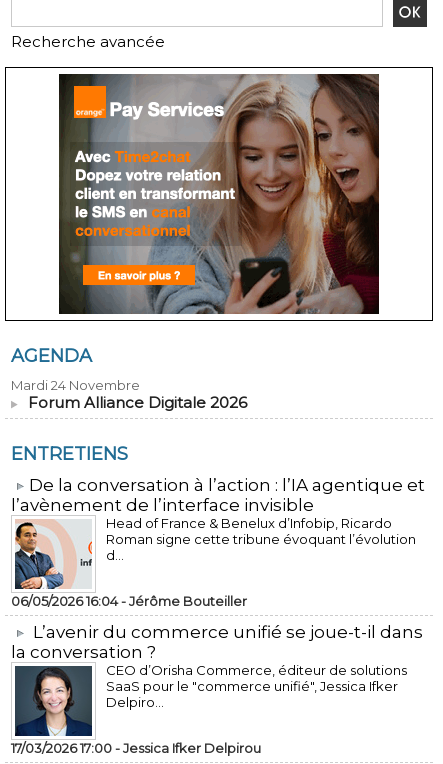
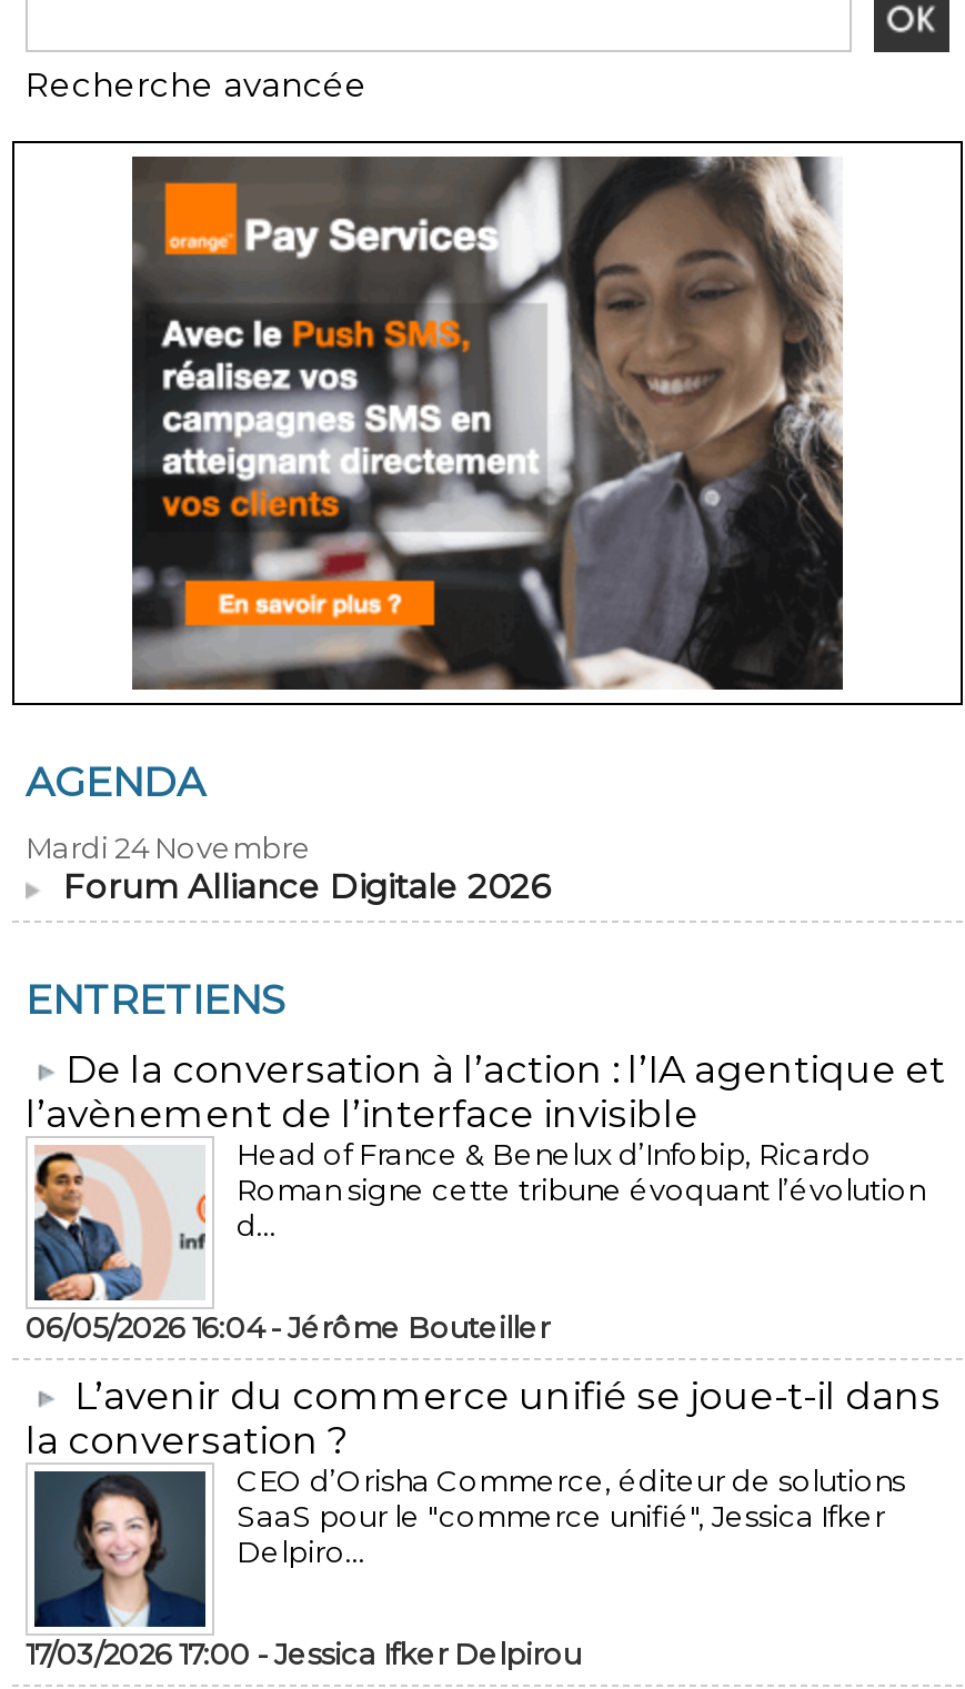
[59,73,380,315] [image] -> [130,154,845,692] [image]

